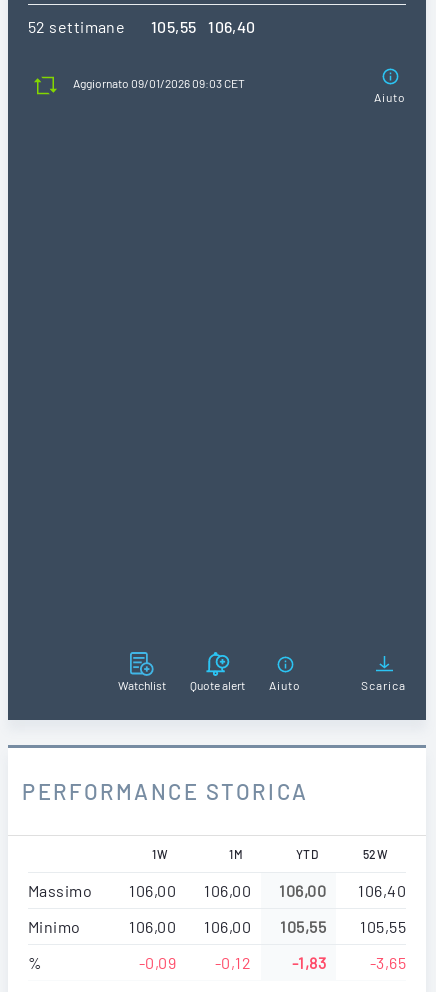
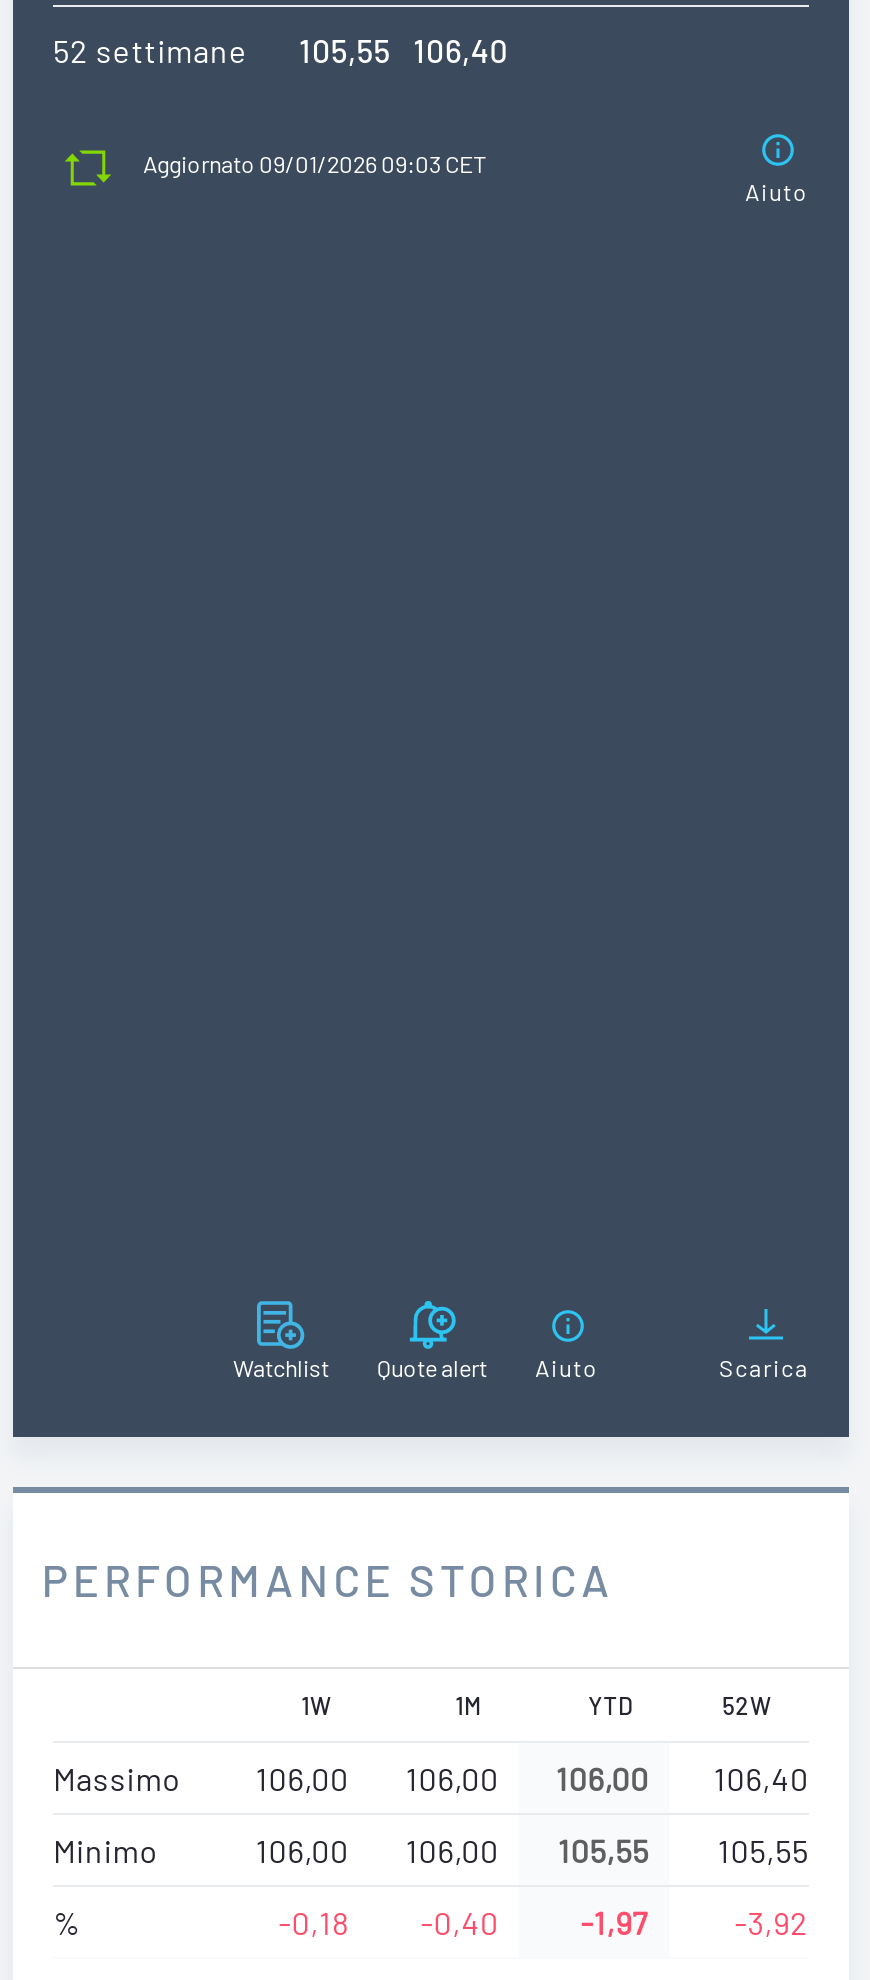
[139,953,176,972] -0,09 -> [279,1904,349,1942] -0,18
[215,953,251,972] -0,12 -> [421,1904,499,1942] -0,40
[292,953,326,972] -1,83 -> [581,1904,649,1942] -1,97
[370,953,406,972] -3,65 -> [735,1904,809,1942] -3,92

